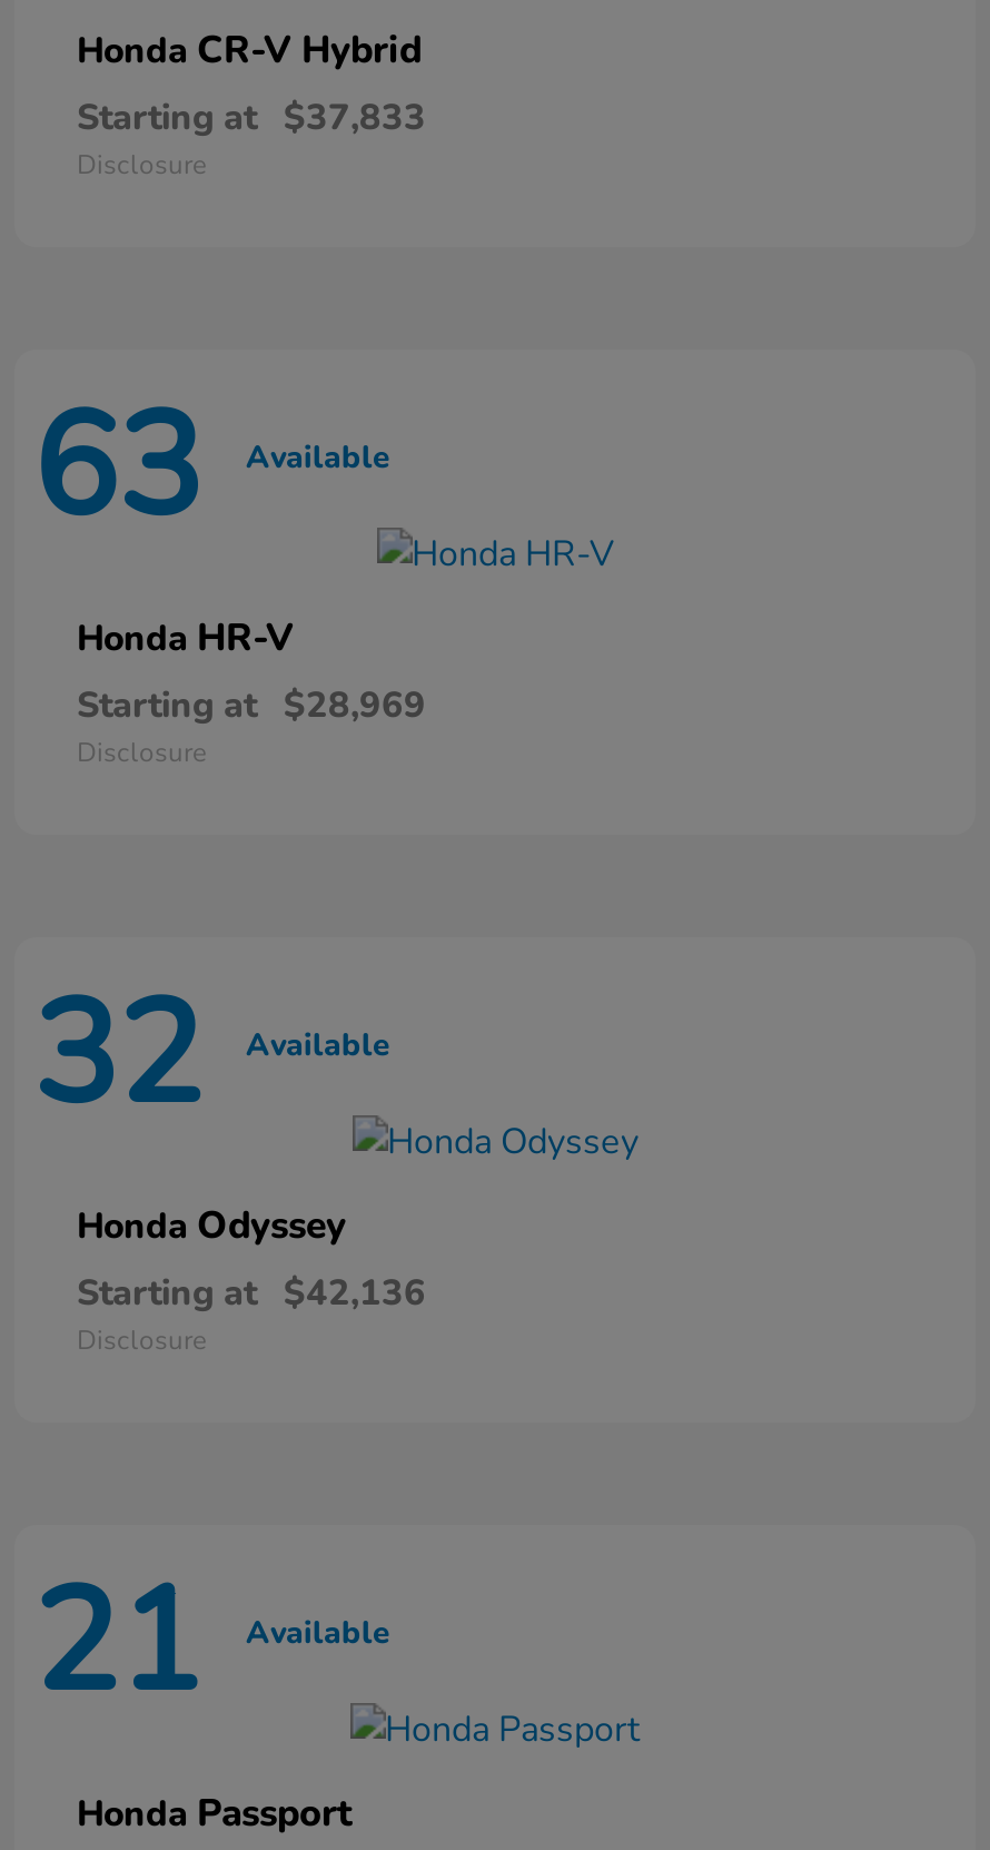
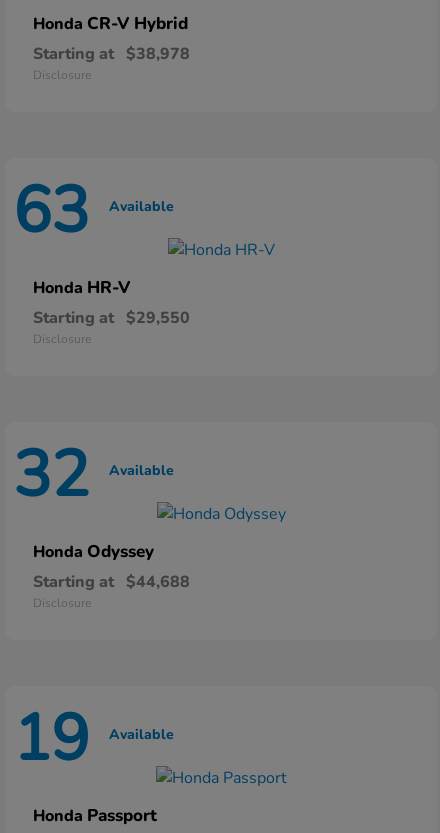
[77,94,426,143] Starting at $37,833 -> [33,43,190,65] Starting at $38,978
[77,682,426,731] Starting at $28,969 -> [33,307,190,329] Starting at $29,550
[77,1270,426,1319] Starting at $42,136 -> [33,571,190,593] Starting at $44,688
[32,1545,390,1741] 21 Available -> [13,695,174,783] 19 Available

